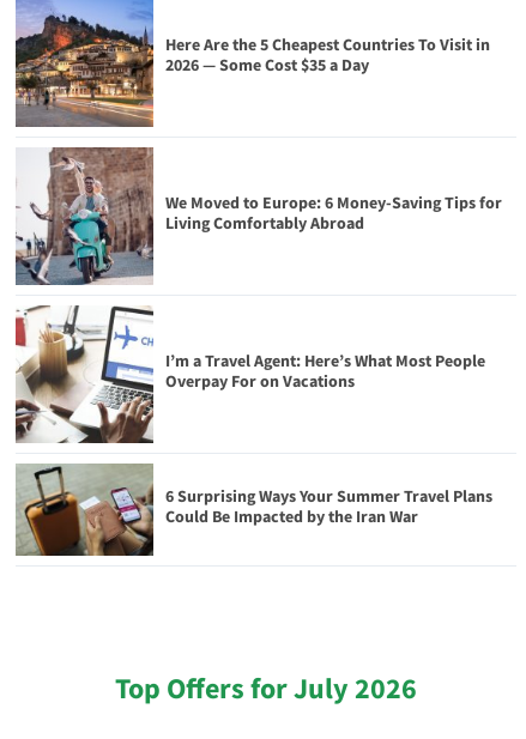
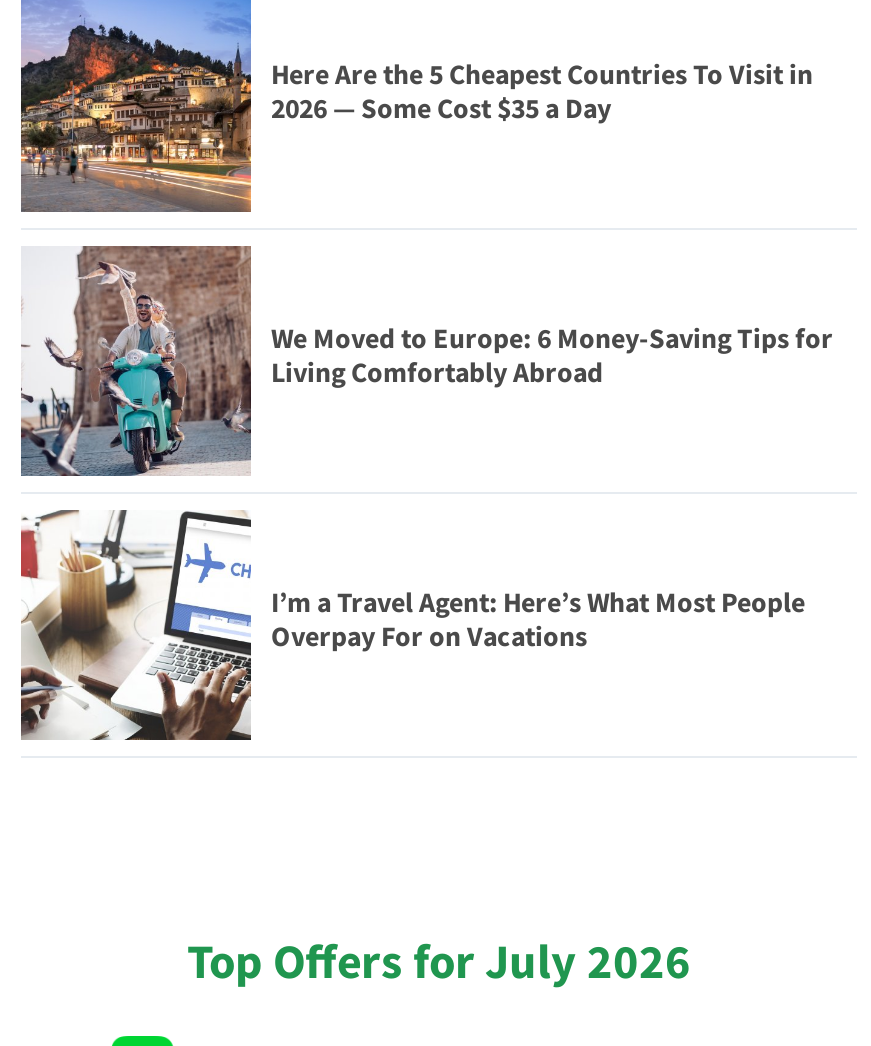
[16,462,492,557] [image] | 6 Surprising Ways Your Summer Travel Plans | Could Be Impacted by the Iran War -> none

